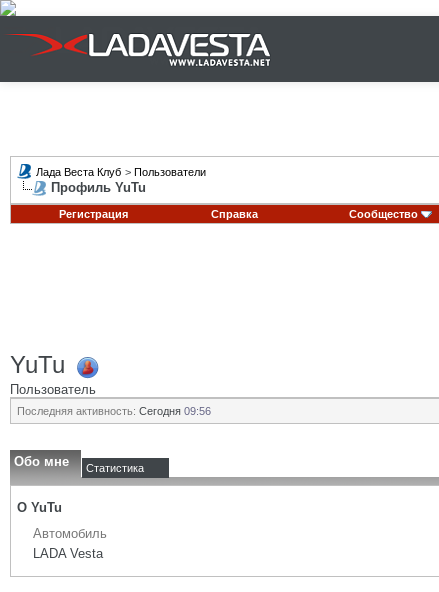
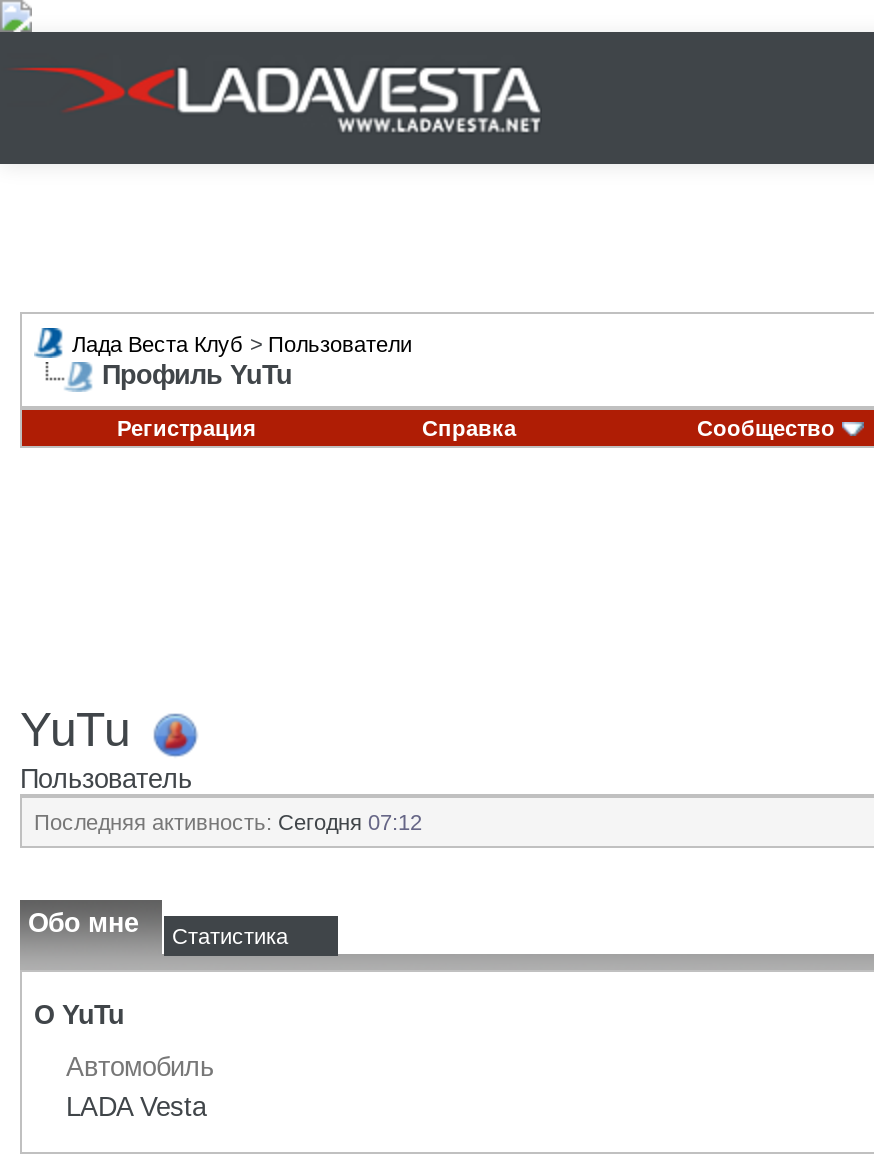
[17,405,211,417] Последняя активность: Сегодня 09:56 -> [34,810,422,834] Последняя активность: Сегодня 07:12

